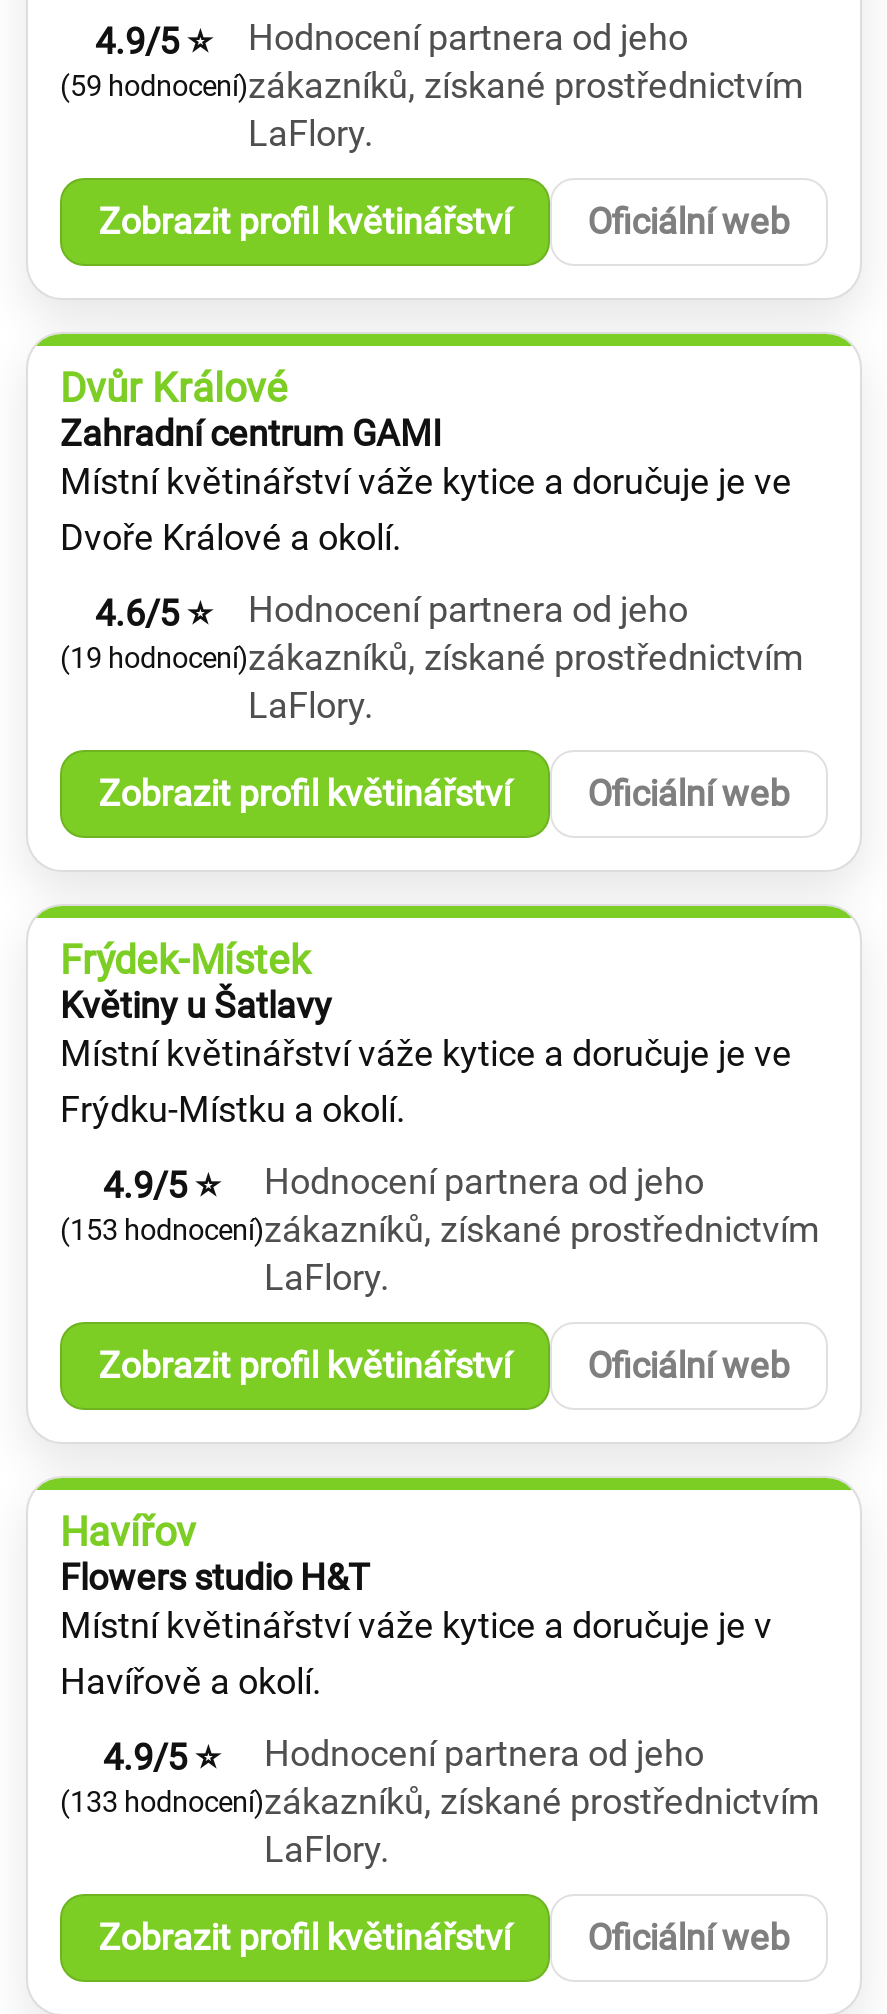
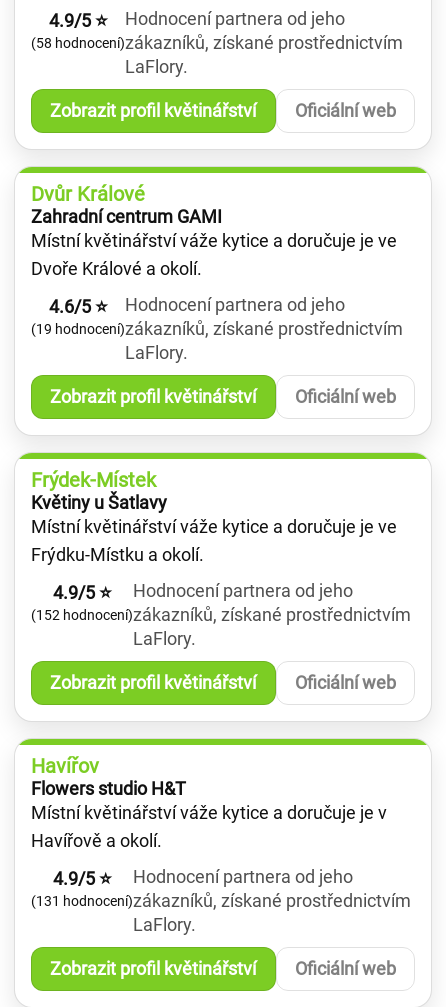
[60,64,804,106] (59 hodnocení) zákazníků, získané prostřednictvím -> [31,32,403,53] (58 hodnocení) zákazníků, získané prostřednictvím
[60,1208,820,1250] (153 hodnocení) zákazníků, získané prostřednictvím -> [31,604,411,625] (152 hodnocení) zákazníků, získané prostřednictvím
[60,1780,820,1822] (133 hodnocení) zákazníků, získané prostřednictvím -> [31,890,411,911] (131 hodnocení) zákazníků, získané prostřednictvím

